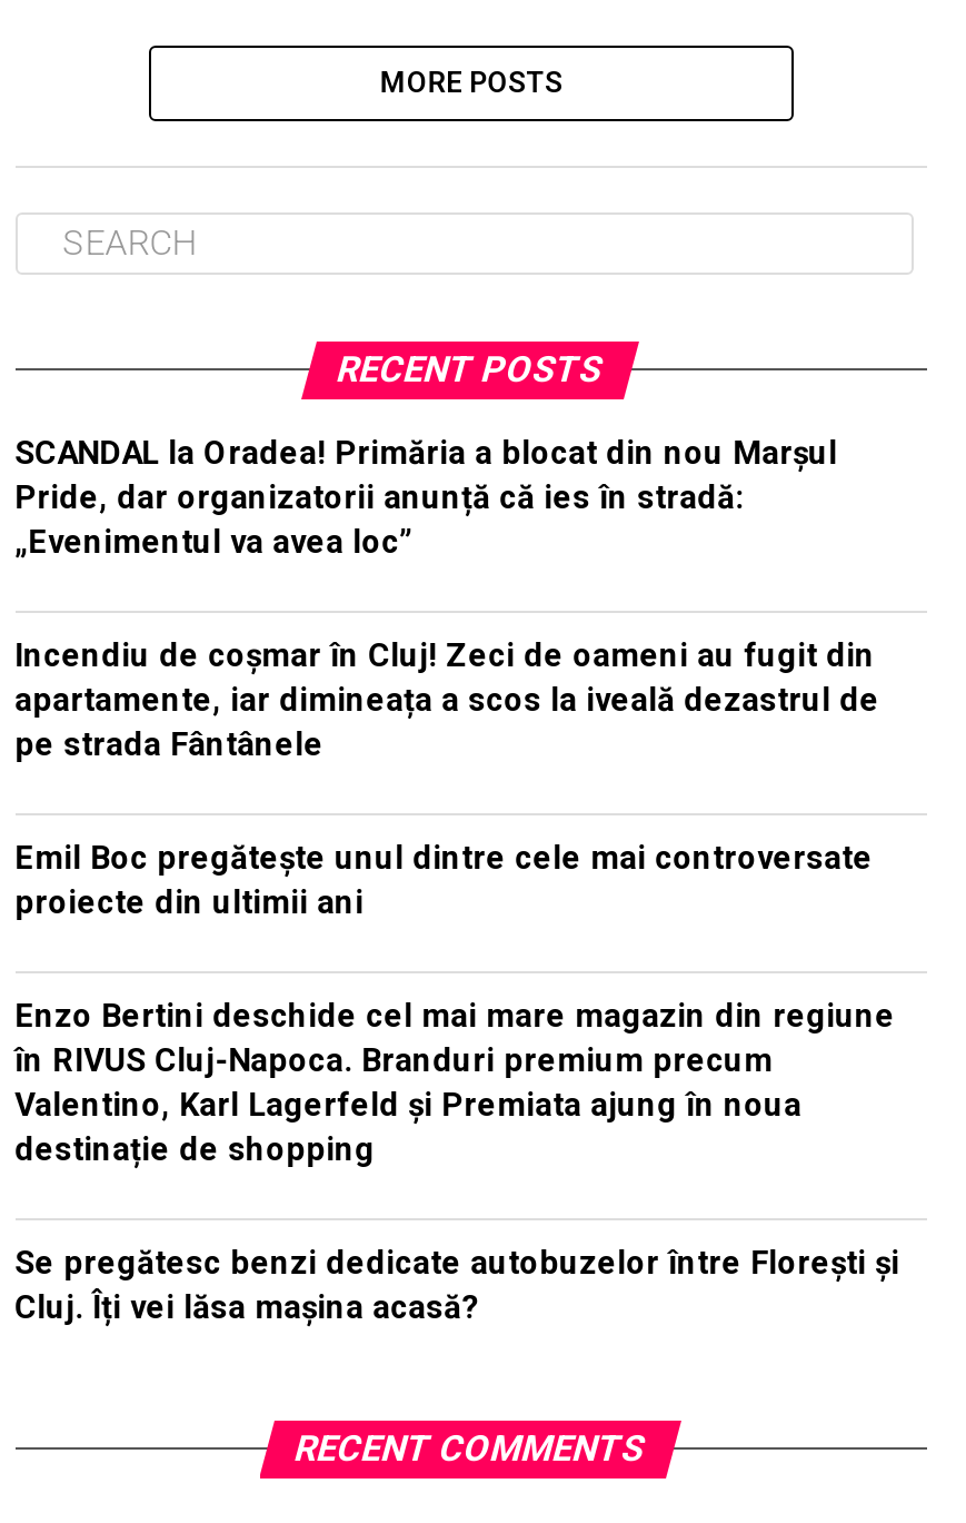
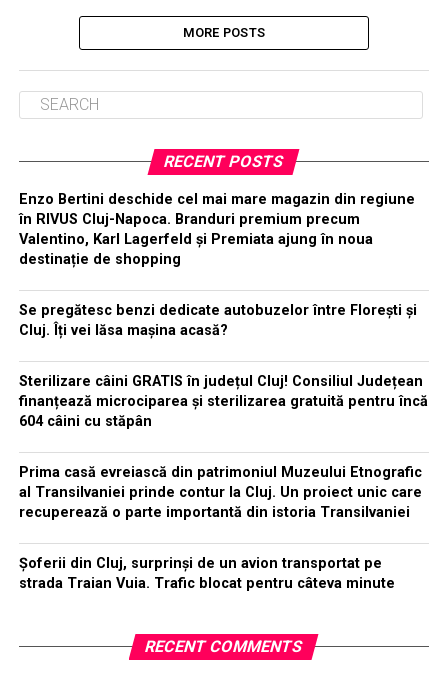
[15,434,880,922] SCANDAL la Oradea! Primăria a blocat din nou Marșul | Pride, dar organizatorii anunță că ies în stradă: | „Evenimentul va avea loc” | Incendiu de coșmar în Cluj! Zeci de oameni au fugit din | apartamente, iar dimineața a scos la iveală dezastrul de | pe strada Fântânele | Emil Boc pregătește unul dintre cele mai controversate | proiecte din ultimii ani -> none
moved [15,997,900,1327] -> [19,191,417,339]: Enzo Bertini deschide cel mai mare magazin din regiune | în RIVUS Cluj-Napoca. Branduri premium precum | Valentino, Karl Lagerfeld și Premiata ajung în noua | destinație de shopping | Se pregătesc benzi dedicate autobuzelor între Florești și | Cluj. Îți vei lăsa mașina acasă?
none -> [19,373,428,592] Sterilizare câini GRATIS în județul Cluj! Consiliul Județean | finanțează microciparea și sterilizarea gratuită pentru încă | 604 câini cu stăpân | Prima casă evreiască din patrimoniul Muzeului Etnografic | al Transilvaniei prinde contur la Cluj. Un proiect unic care | recuperează o parte importantă din istoria Transilvaniei | Șoferii din Cluj, surprinși de un avion transportat pe | strada Traian Vuia. Trafic blocat pentru câteva minute

